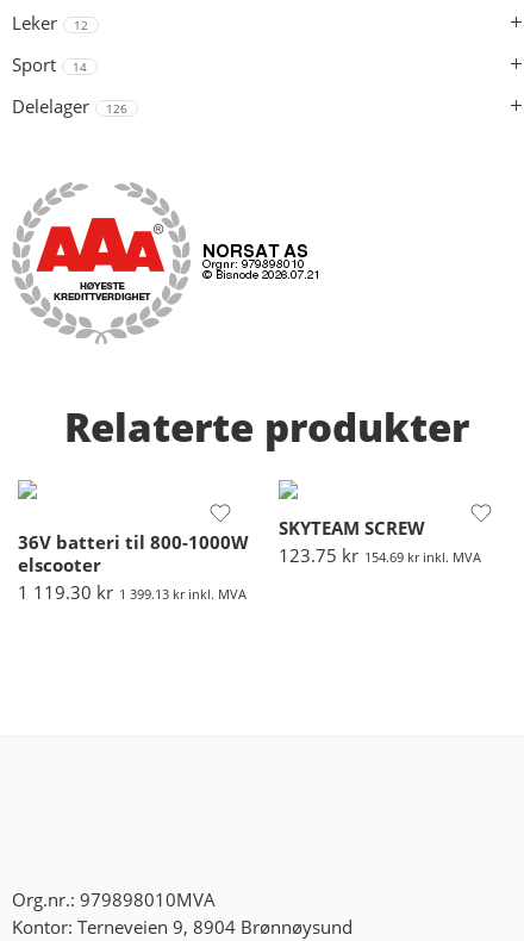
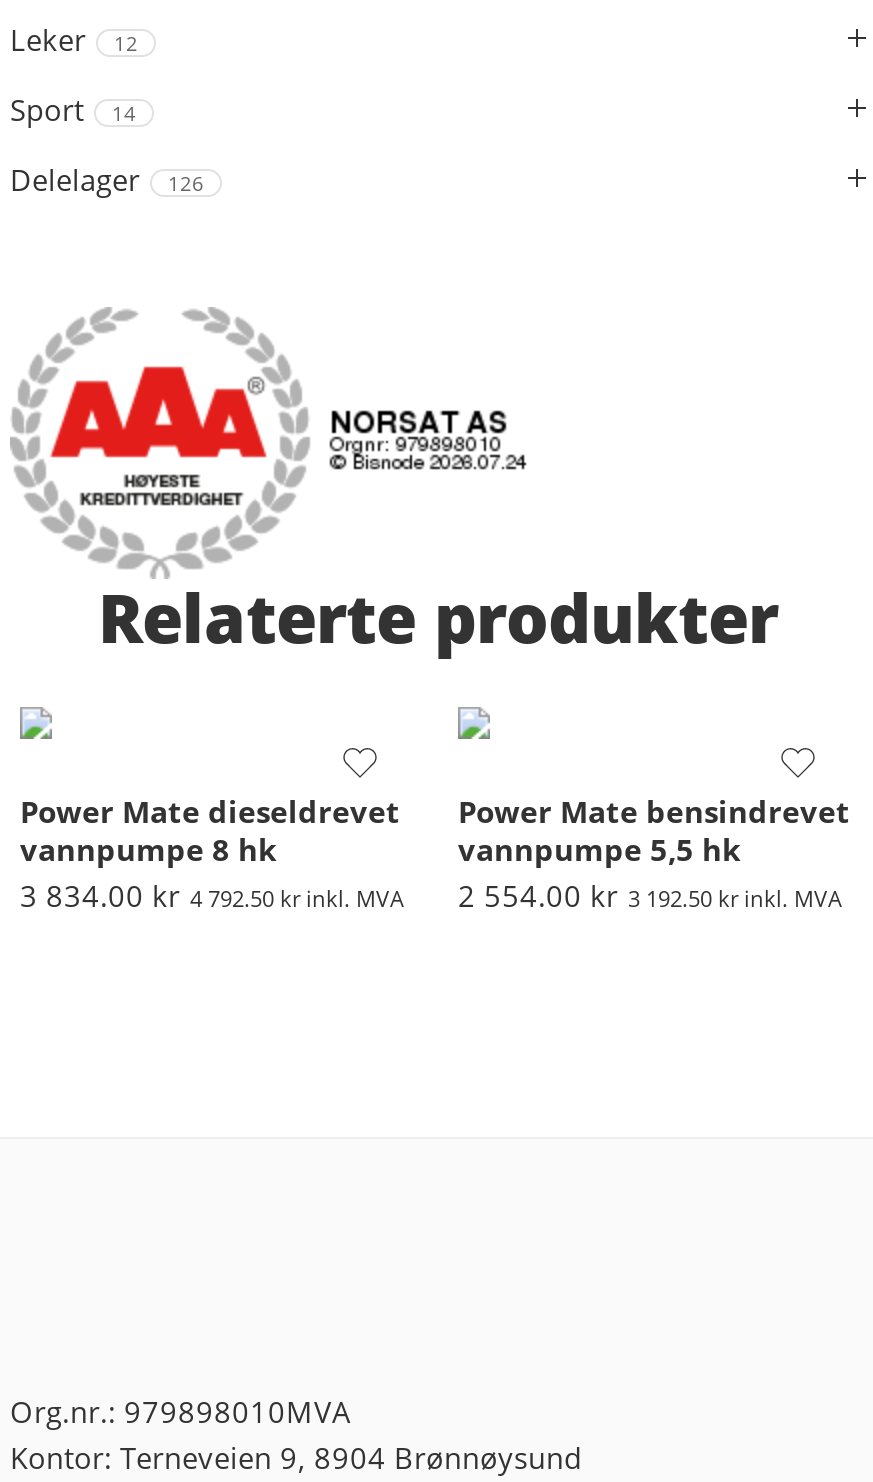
[279,515,481,567] SKYTEAM SCREW | 123.75 kr 154.69 kr inkl. MVA -> [458,791,850,915] Power Mate bensindrevet | vannpumpe 5,5 hk | 2 554.00 kr 3 192.50 kr inkl. MVA
[18,530,249,603] 36V batteri til 800-1000W | elscooter | 1 119.30 kr 1 399.13 kr inkl. MVA -> [20,791,404,915] Power Mate dieseldrevet | vannpumpe 8 hk | 3 834.00 kr 4 792.50 kr inkl. MVA

